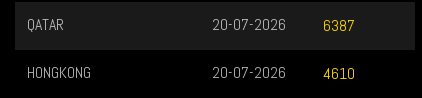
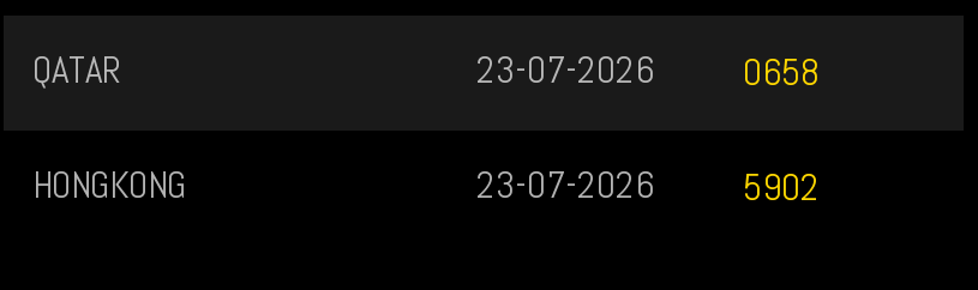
[212,15,286,35] 20-07-2026 -> [476,47,654,95] 23-07-2026
[323,16,355,36] 6387 -> [743,48,820,96] 0658
[212,63,286,83] 20-07-2026 -> [476,162,654,210] 23-07-2026
[323,64,355,84] 4610 -> [743,163,820,211] 5902

